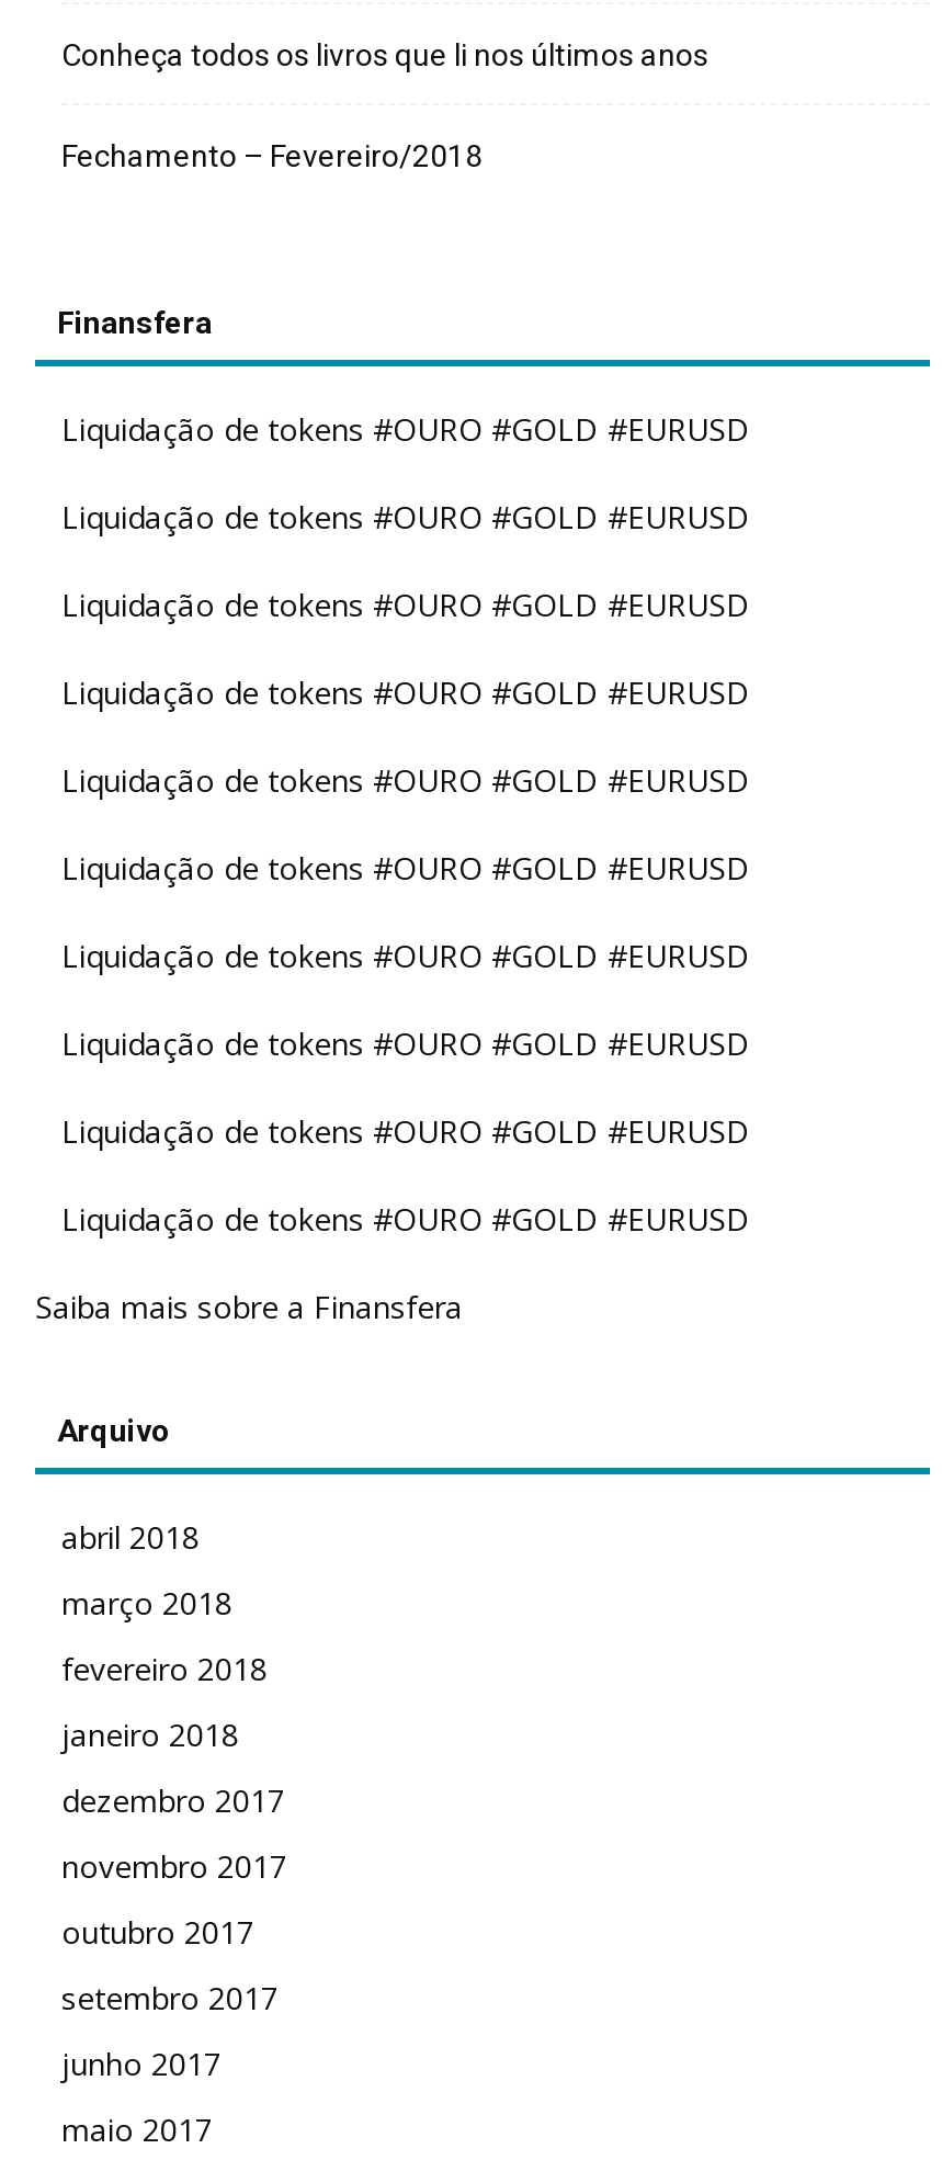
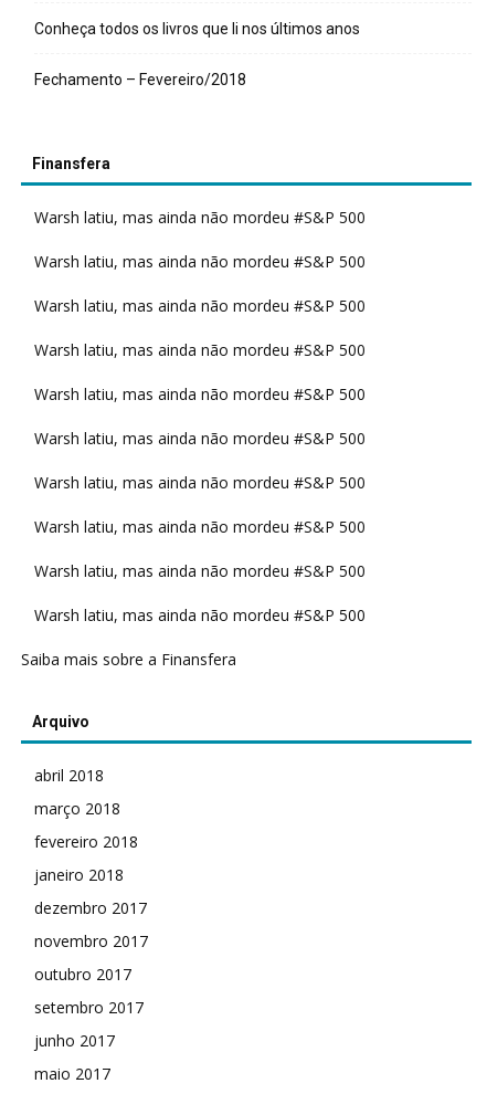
[61,408,750,450] Liquidação de tokens #OURO #GOLD #EURUSD -> [34,207,366,228] Warsh latiu, mas ainda não mordeu #S&P 500
[61,496,750,538] Liquidação de tokens #OURO #GOLD #EURUSD -> [34,251,366,272] Warsh latiu, mas ainda não mordeu #S&P 500
[61,584,750,625] Liquidação de tokens #OURO #GOLD #EURUSD -> [34,295,366,316] Warsh latiu, mas ainda não mordeu #S&P 500
[61,671,750,713] Liquidação de tokens #OURO #GOLD #EURUSD -> [34,339,366,360] Warsh latiu, mas ainda não mordeu #S&P 500
[61,759,750,801] Liquidação de tokens #OURO #GOLD #EURUSD -> [34,383,366,404] Warsh latiu, mas ainda não mordeu #S&P 500
[61,847,750,889] Liquidação de tokens #OURO #GOLD #EURUSD -> [34,428,366,449] Warsh latiu, mas ainda não mordeu #S&P 500
[61,935,750,976] Liquidação de tokens #OURO #GOLD #EURUSD -> [34,472,366,493] Warsh latiu, mas ainda não mordeu #S&P 500
[61,1022,750,1064] Liquidação de tokens #OURO #GOLD #EURUSD -> [34,516,366,537] Warsh latiu, mas ainda não mordeu #S&P 500
[61,1110,750,1152] Liquidação de tokens #OURO #GOLD #EURUSD -> [34,560,366,581] Warsh latiu, mas ainda não mordeu #S&P 500
[61,1198,750,1240] Liquidação de tokens #OURO #GOLD #EURUSD -> [34,604,366,625] Warsh latiu, mas ainda não mordeu #S&P 500

